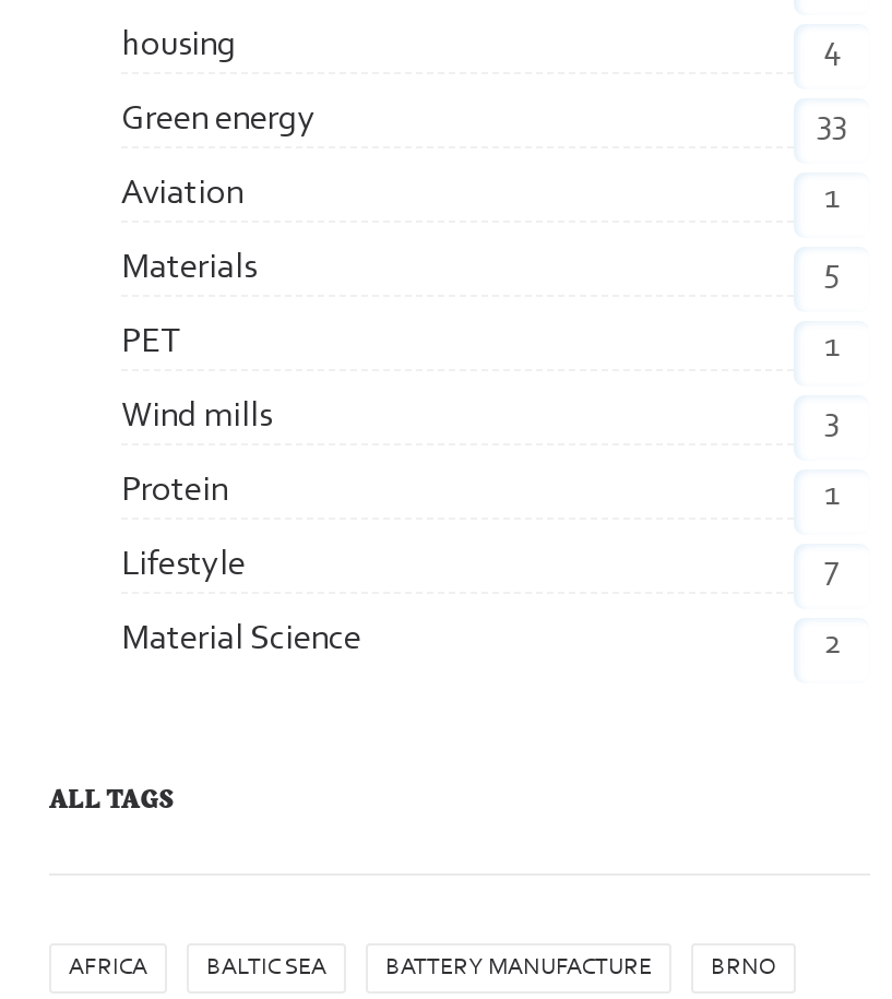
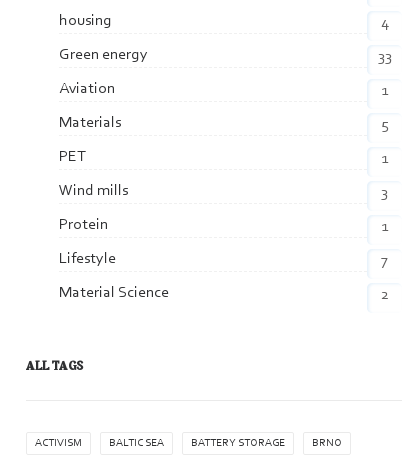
[69,956,147,980] AFRICA -> [35,438,82,449] ACTIVISM
[385,956,652,980] BATTERY MANUFACTURE -> [191,438,285,449] BATTERY STORAGE

